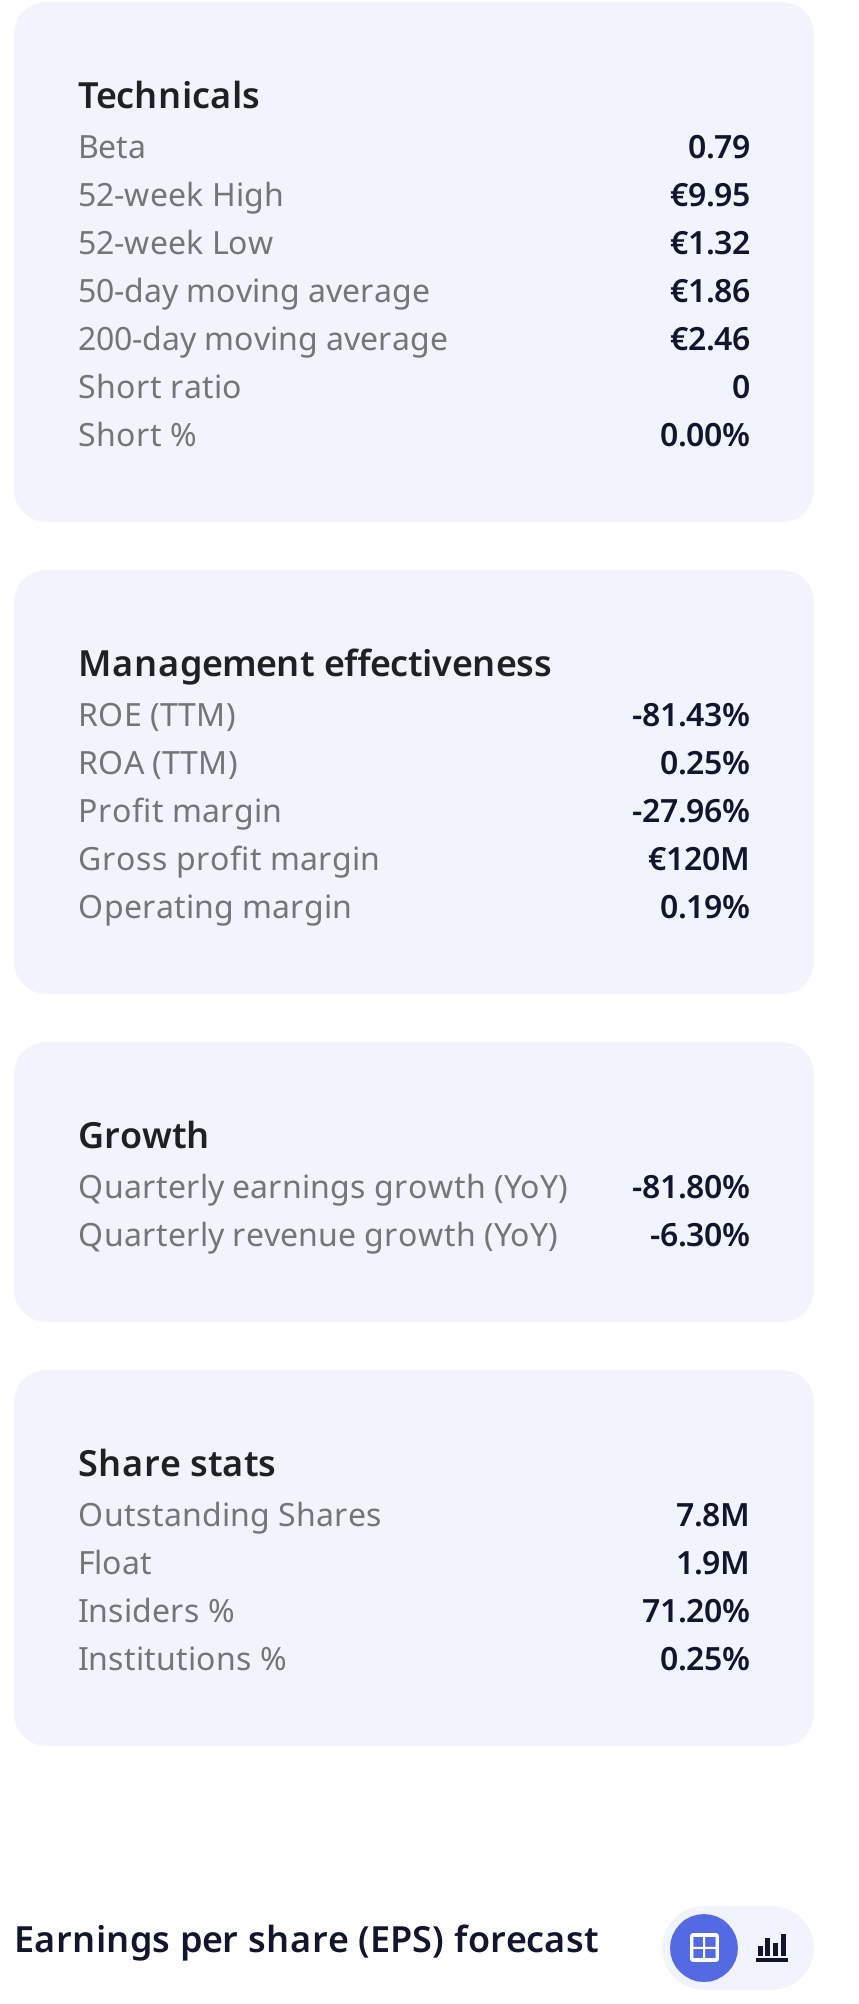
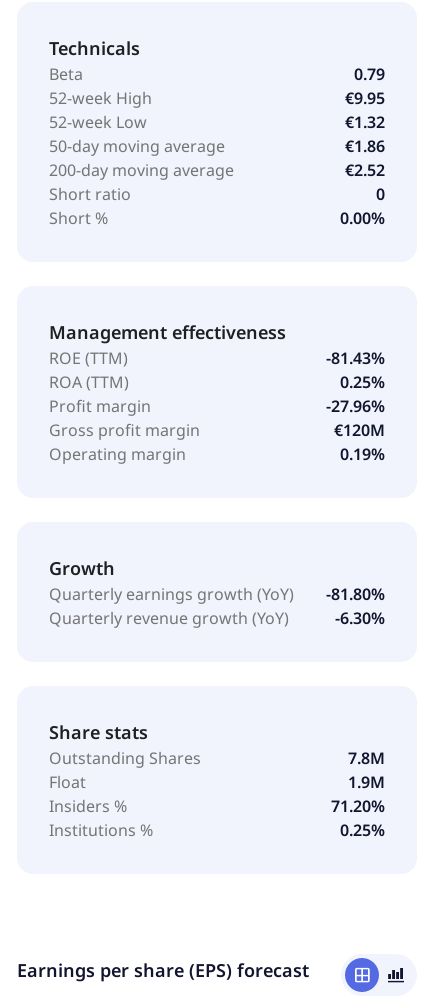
[670,315,750,359] €2.46 -> [345,159,385,181] €2.52

